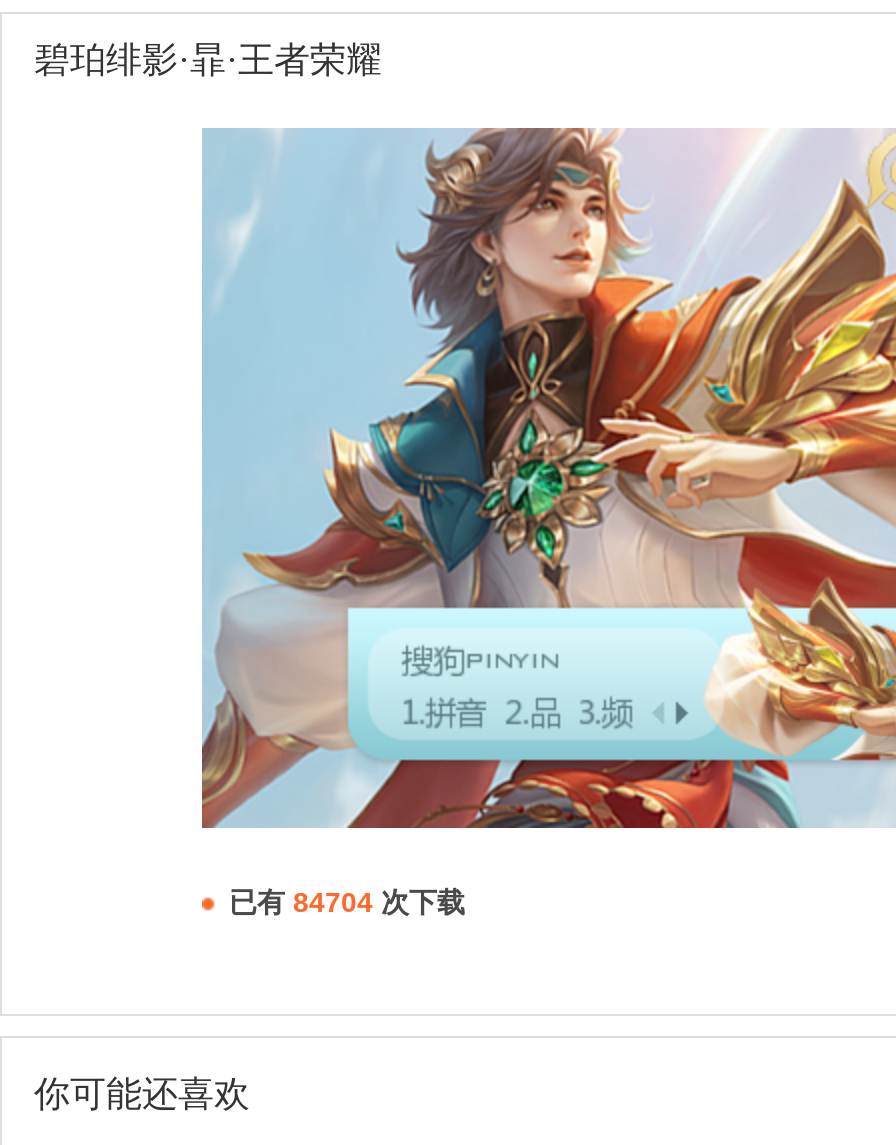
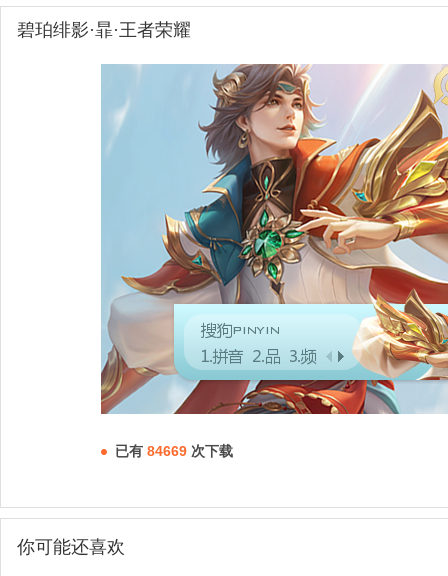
[229,886,465,918] 已有84704次下载 -> [114,443,232,459] 已有84669次下载

